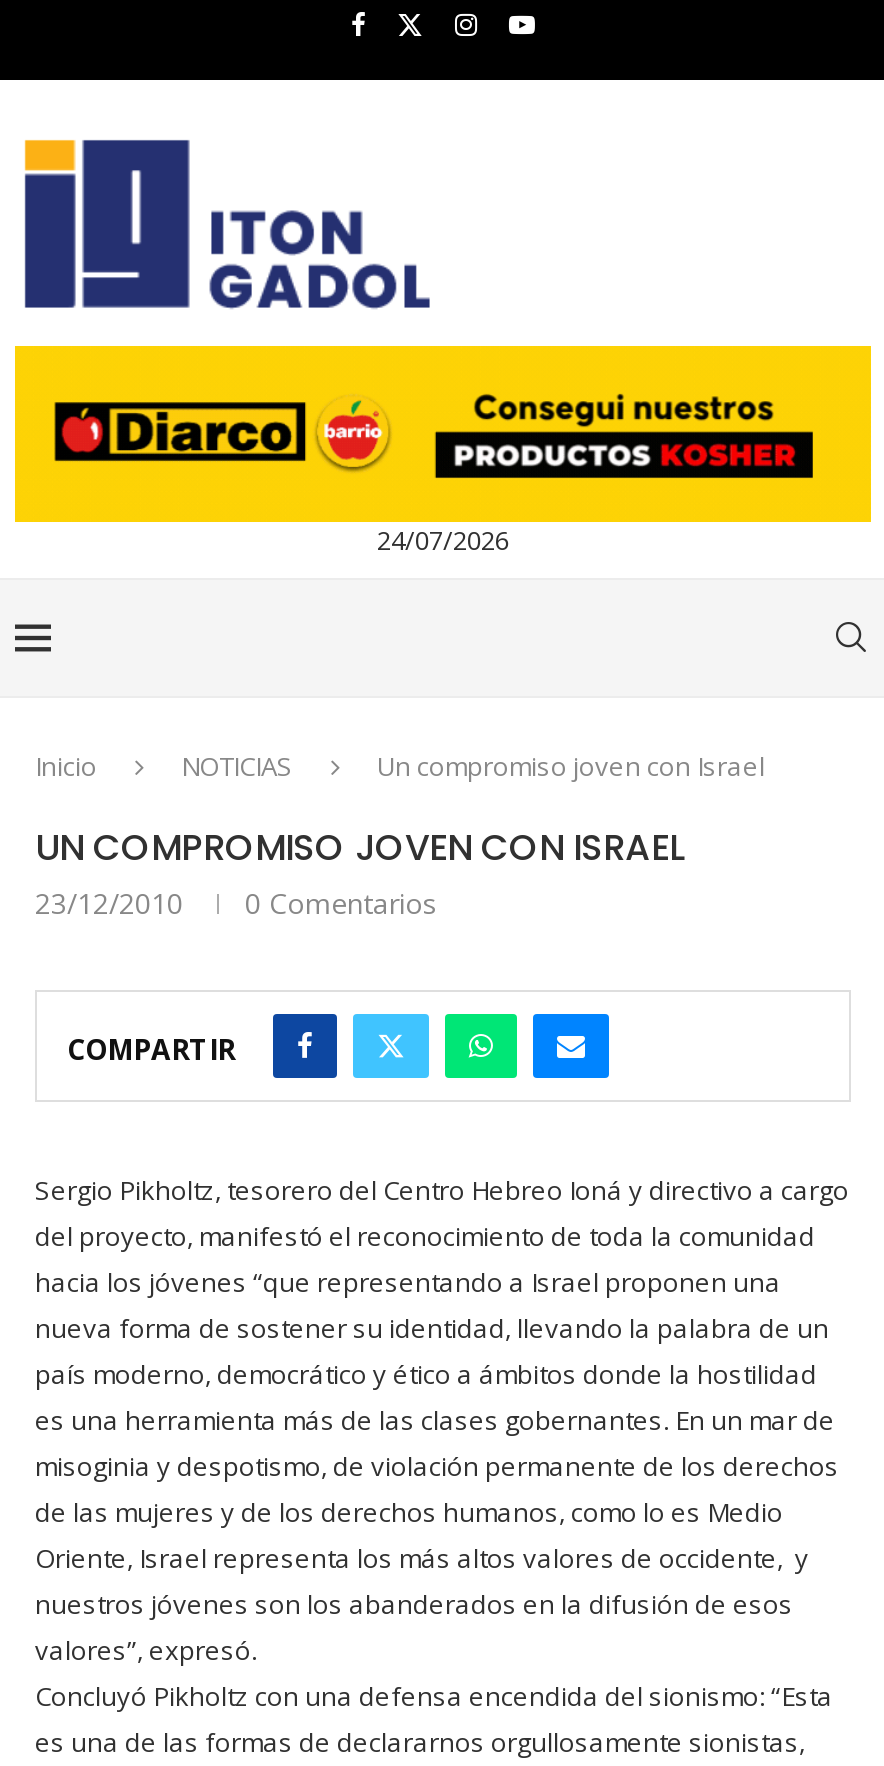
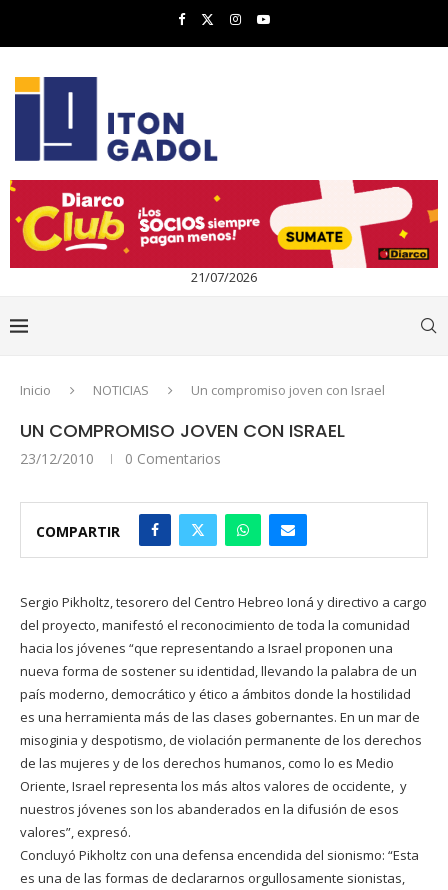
[13,344,873,557] [image] | 24/07/2026 -> [9,179,439,286] [image] | 21/07/2026

